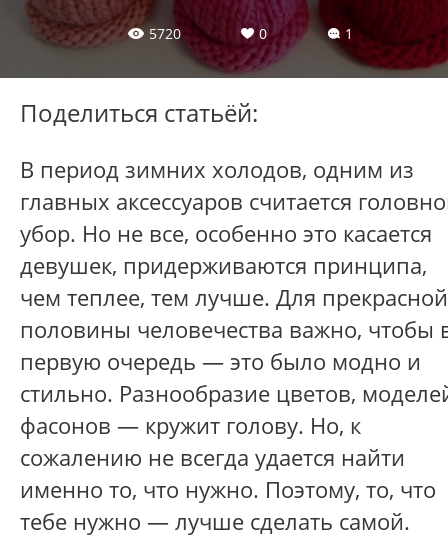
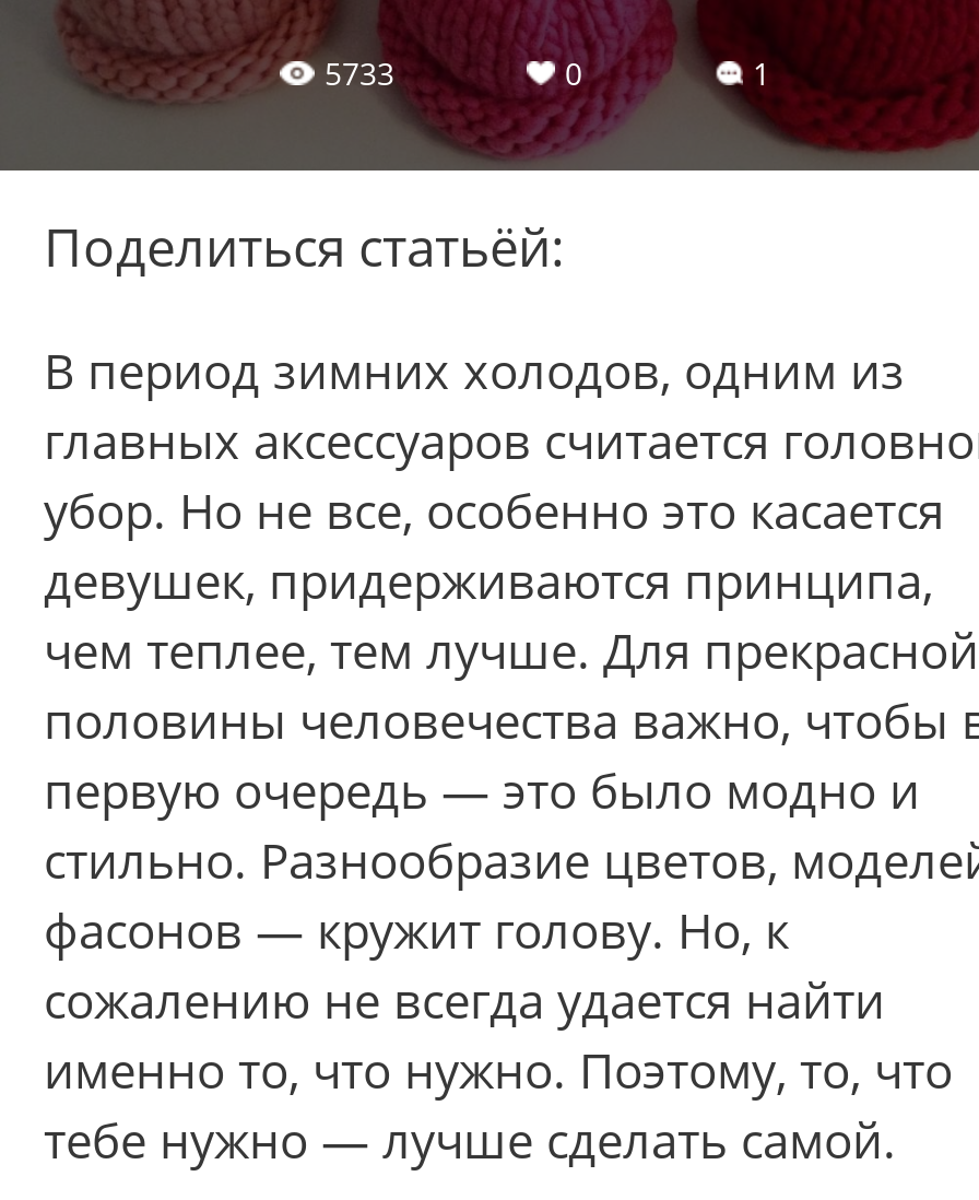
[148,24,180,43] 5720 -> [325,52,394,94] 5733

